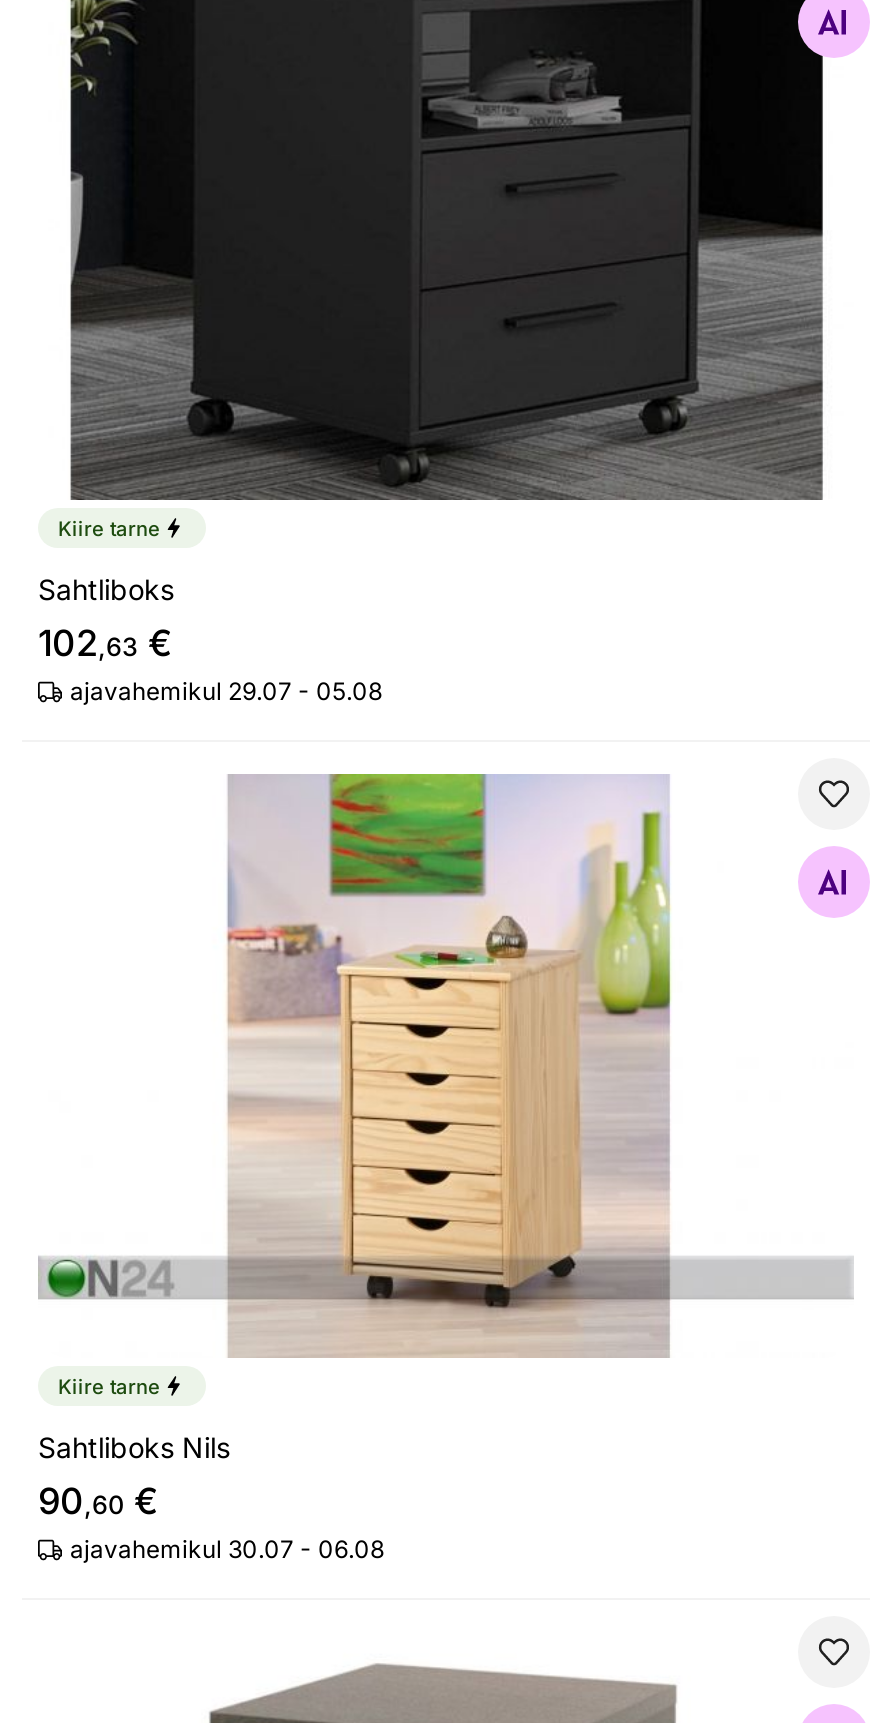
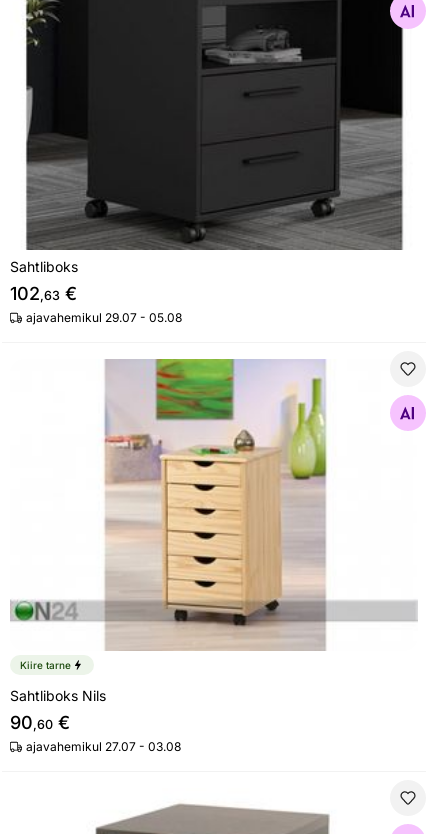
[58,515,160,539] Kiire tarne -> none
[70,1533,384,1563] ajavahemikul 30.07 - 06.08 -> [26,739,181,754] ajavahemikul 27.07 - 03.08

